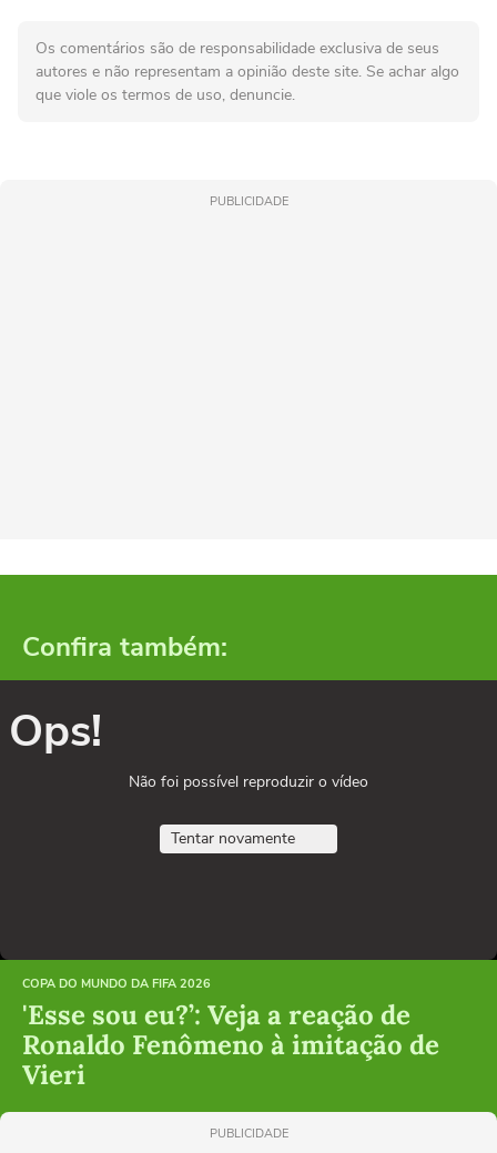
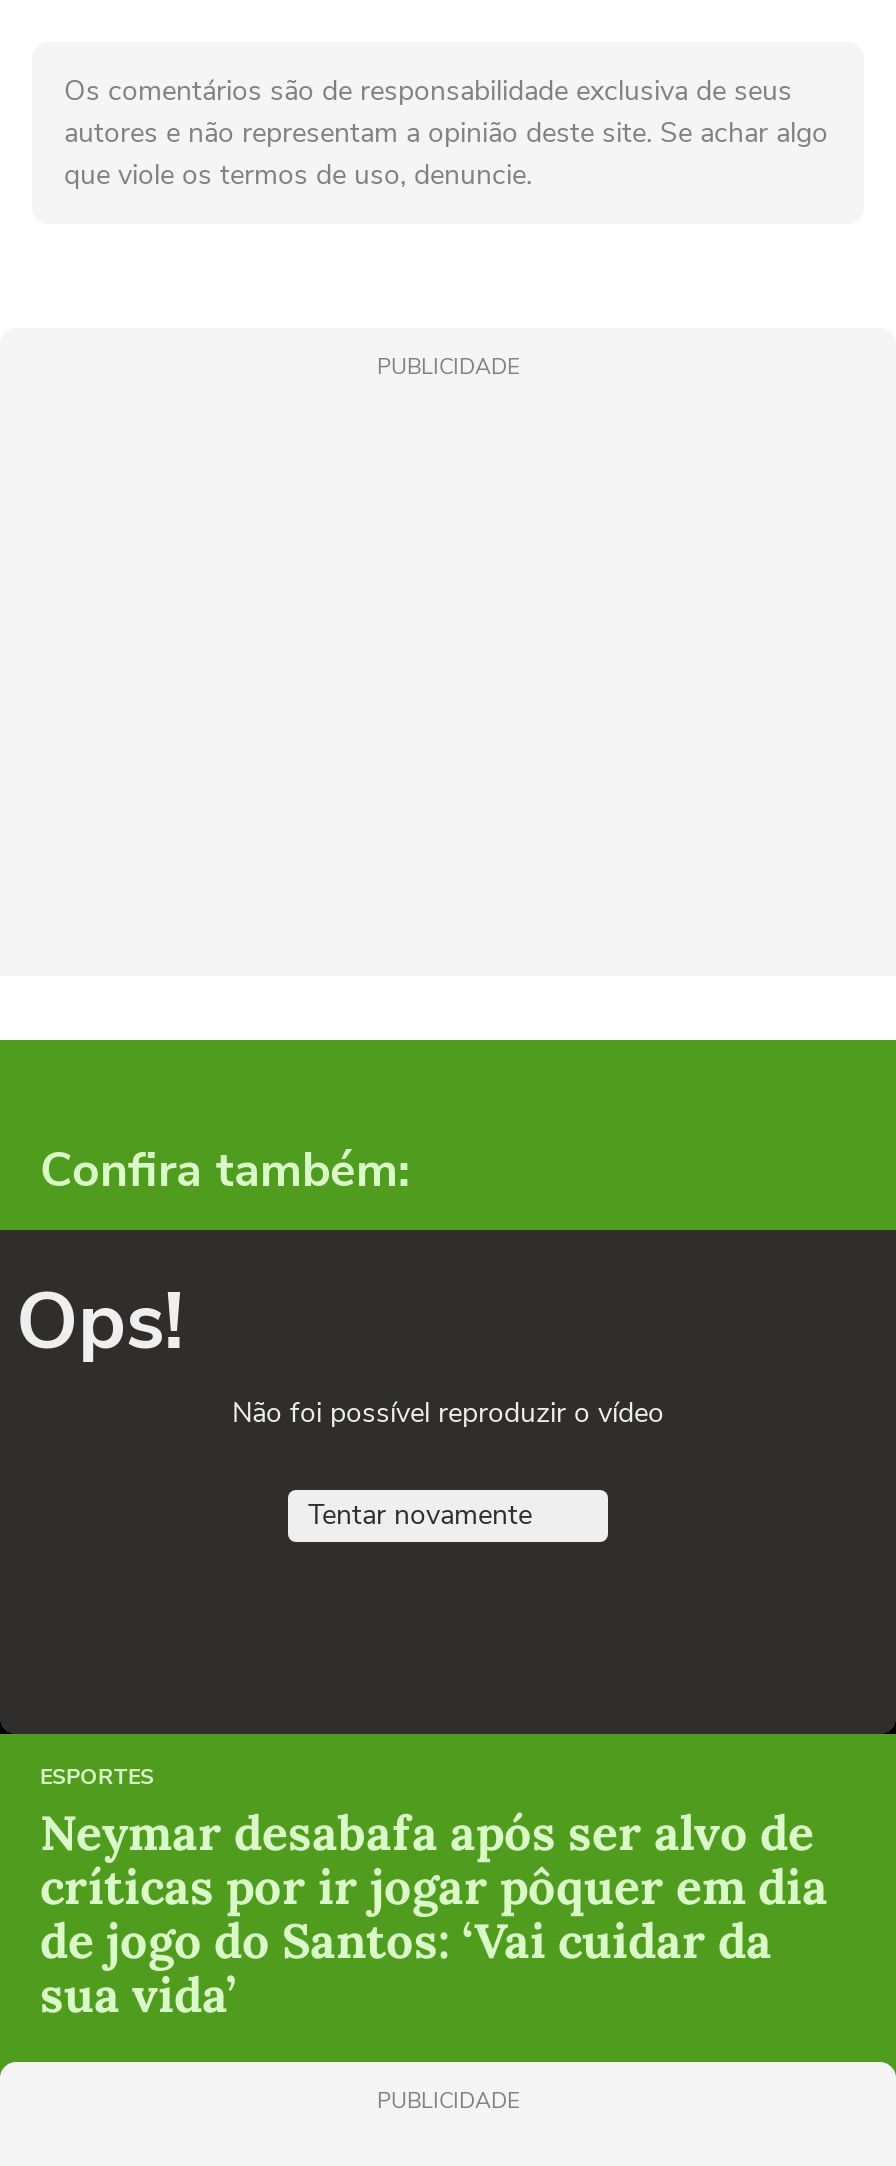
[22,976,439,1092] COPA DO MUNDO DA FIFA 2026 | 'Esse sou eu?’: Veja a reação de | Ronaldo Fenômeno à imitação de | Vieri -> [40,1763,828,2027] ESPORTES | Neymar desabafa após ser alvo de | críticas por ir jogar pôquer em dia | de jogo do Santos: ‘Vai cuidar da | sua vida’

